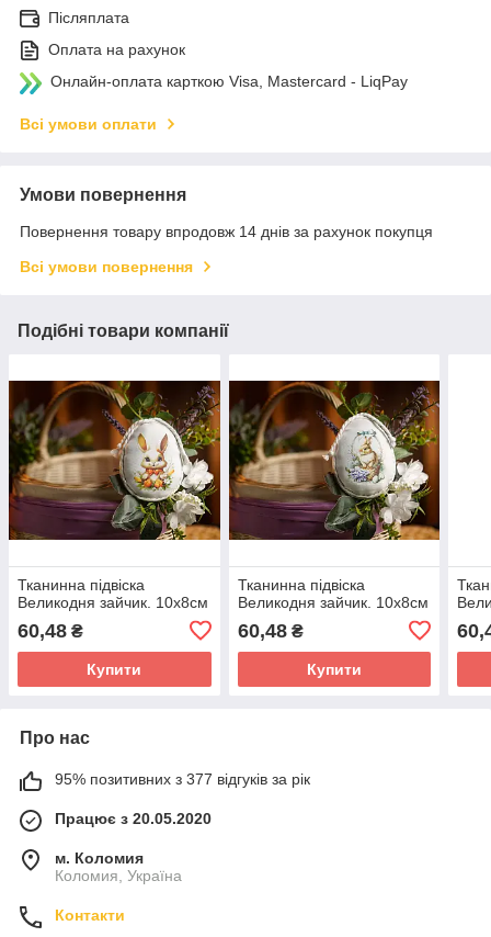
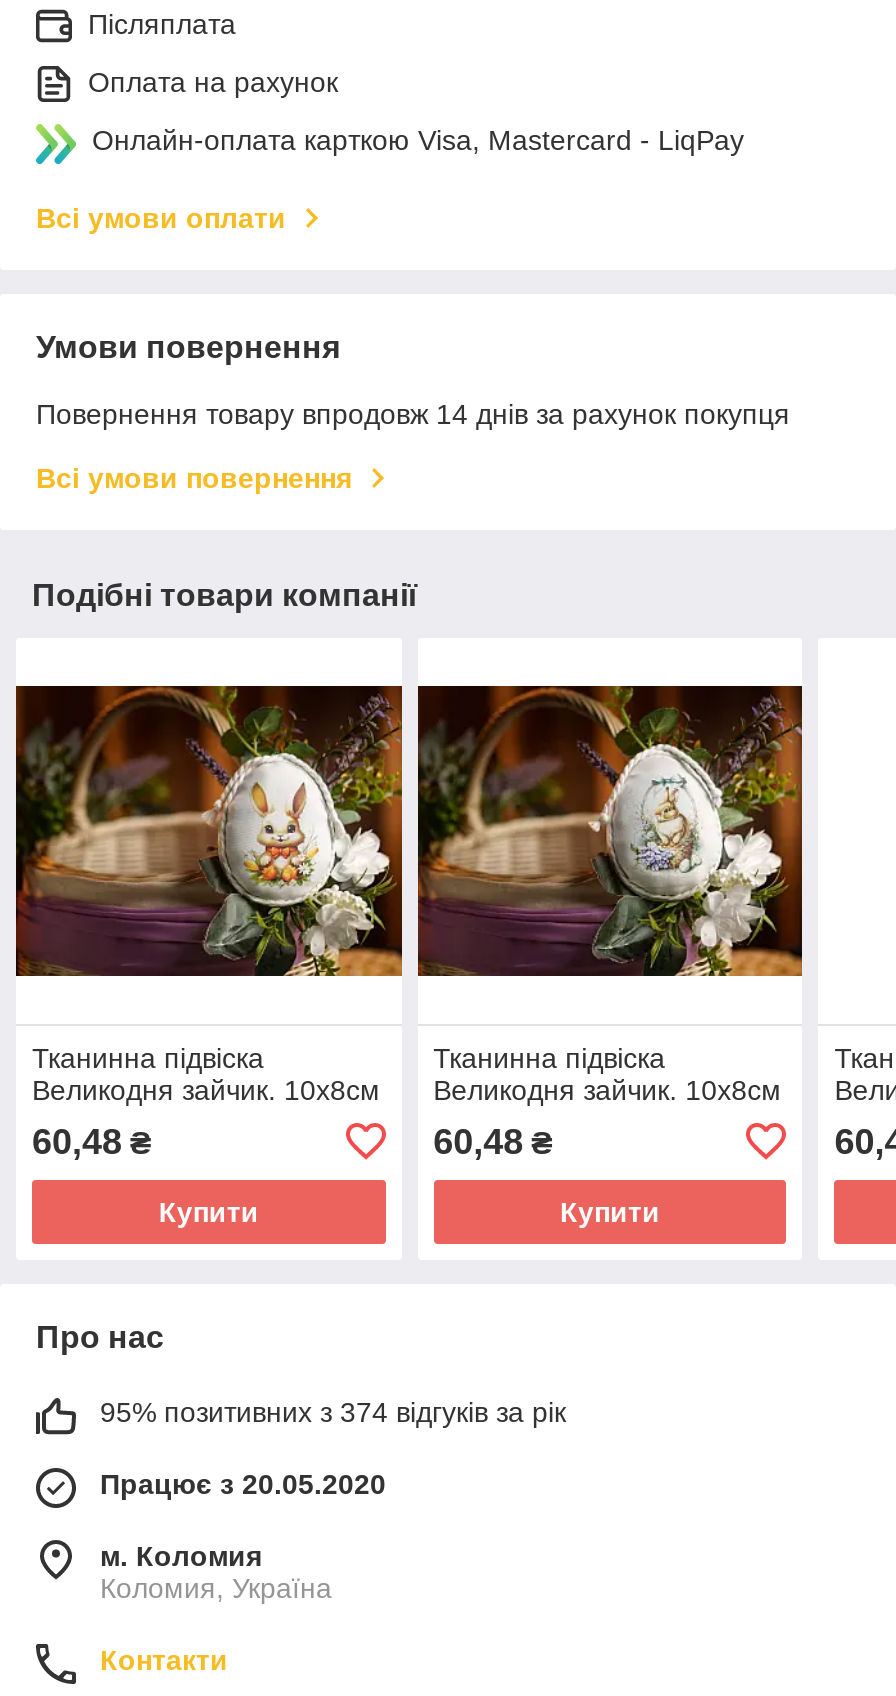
[55,770,310,788] 95% позитивних з 377 відгуків за рік -> [100,1396,566,1428] 95% позитивних з 374 відгуків за рік

